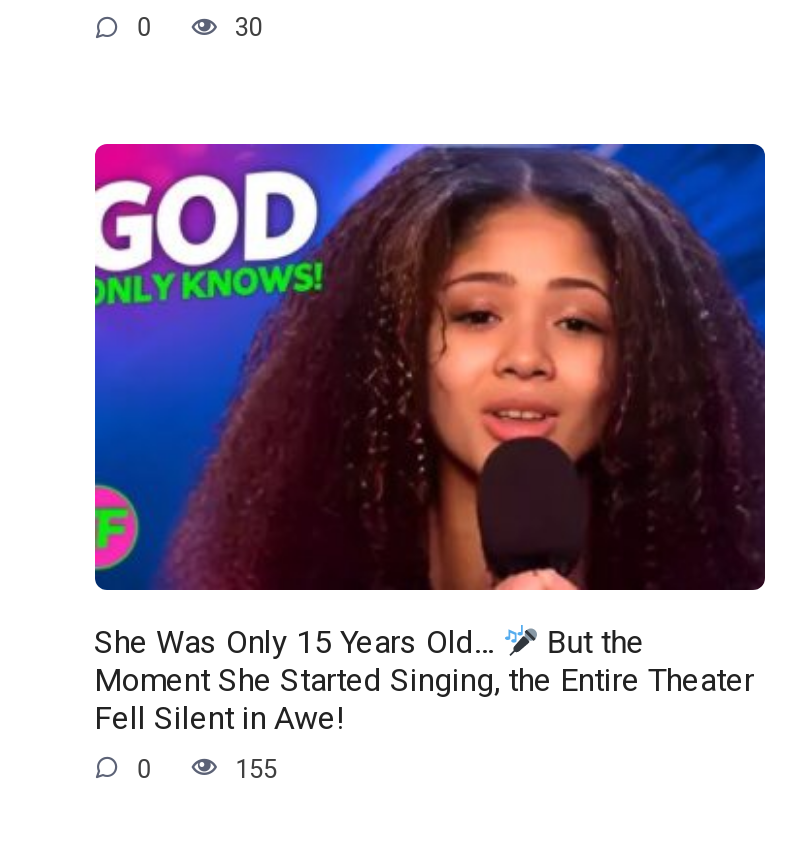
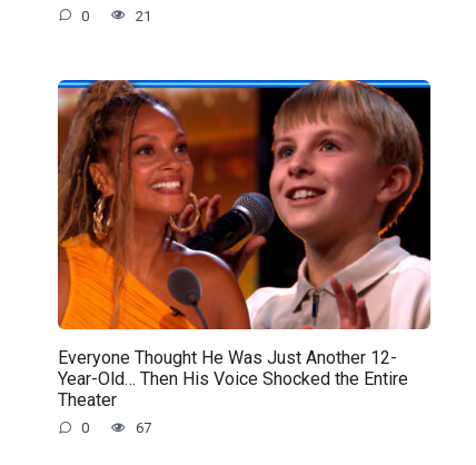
[235,12,263,42] 30 -> [136,7,151,24] 21
[93,141,767,736] [image] | She Was Only 15 Years Old… | But the | Moment She Started Singing, the Entire Theater | Fell Silent in Awe! -> [57,79,432,410] [image] | Everyone Thought He Was Just Another 12- | Year-Old… Then His Voice Shocked the Entire | Theater
[235,753,277,783] 155 -> [136,420,151,436] 67

